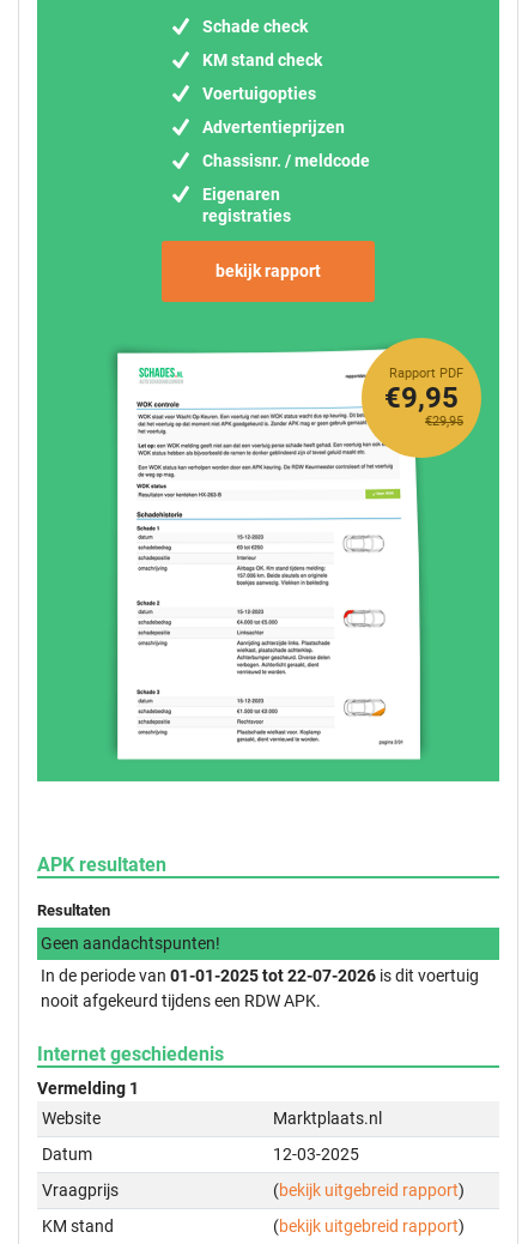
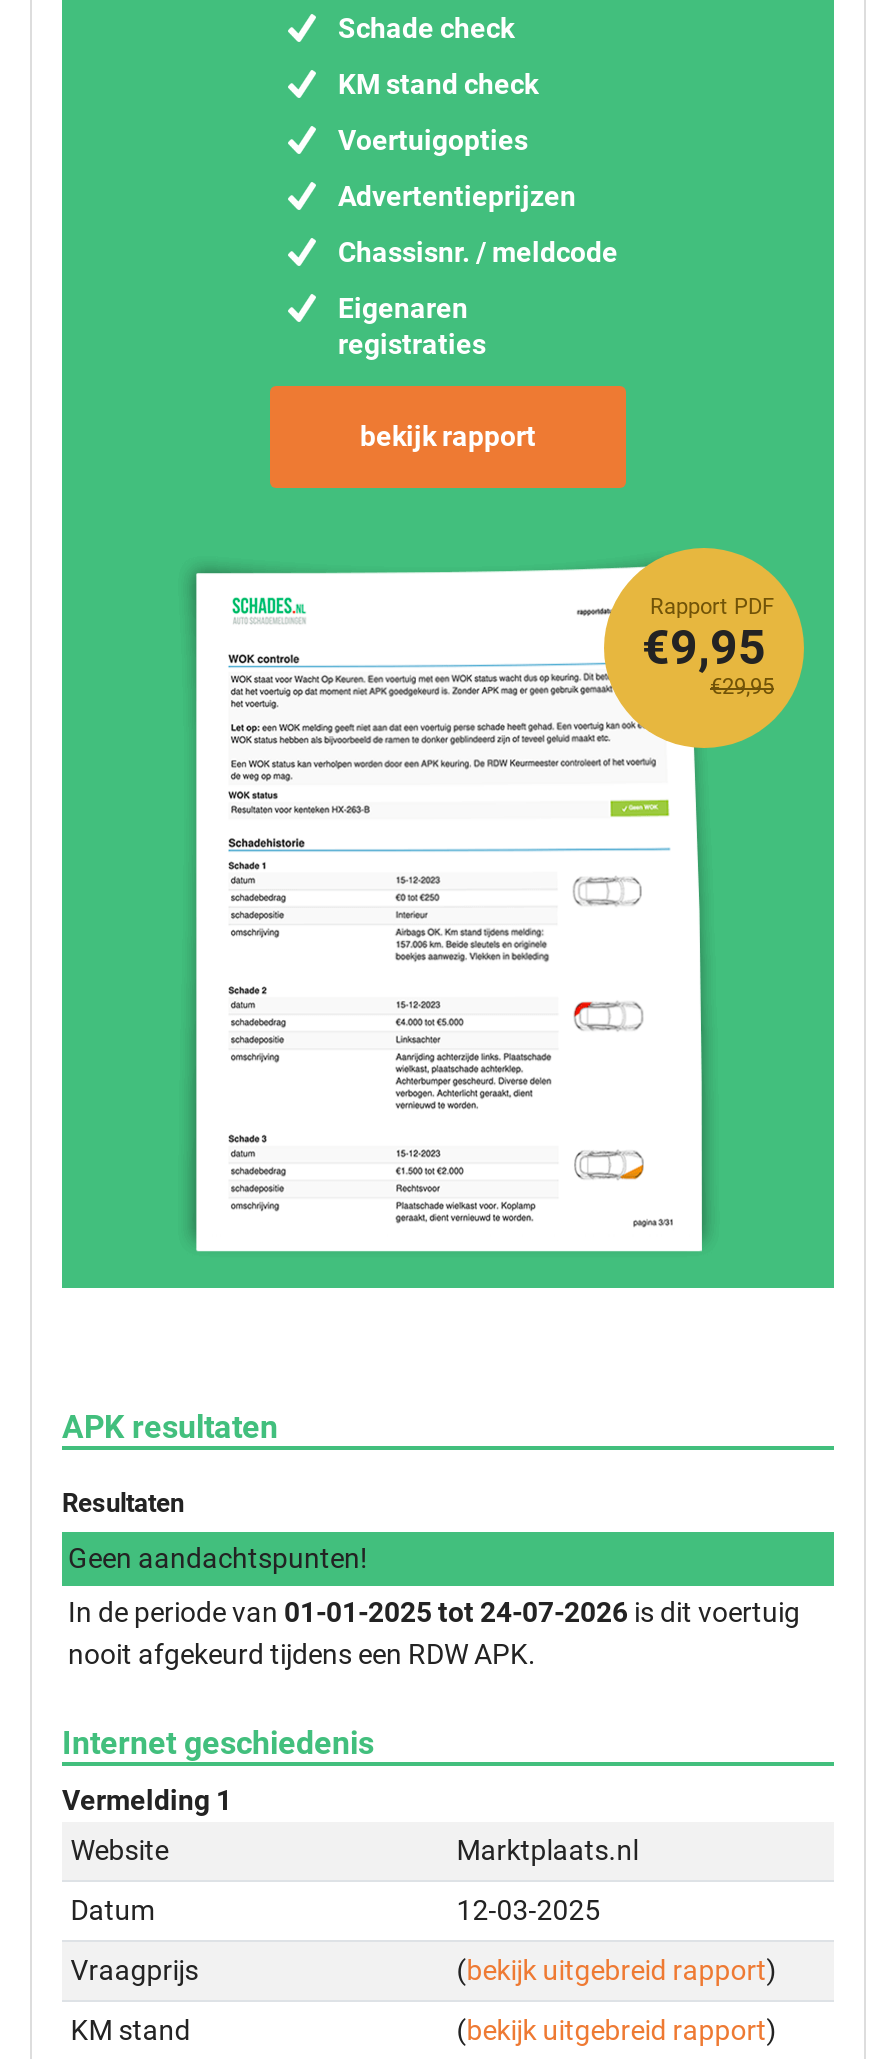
[41,965,479,985] In de periode van 01-01-2025 tot 22-07-2026 is dit voertuig -> [68,1595,800,1627] In de periode van 01-01-2025 tot 24-07-2026 is dit voertuig

